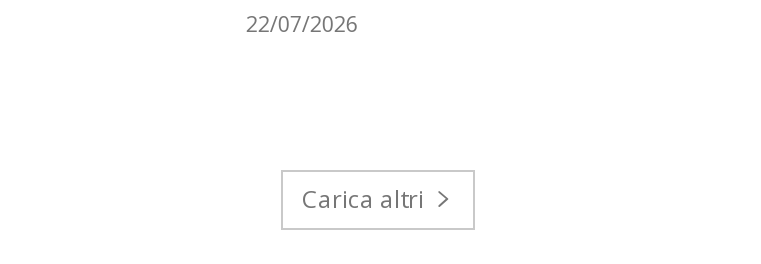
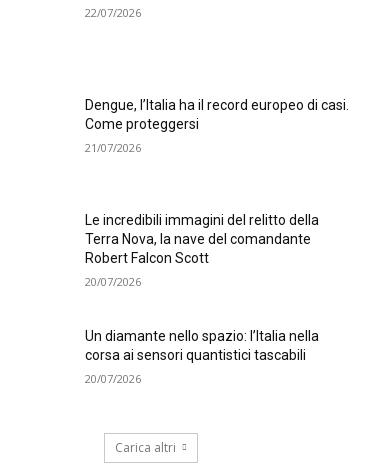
none -> [85,97,349,155] Dengue, l’Italia ha il record europeo di casi. | Come proteggersi | 21/07/2026
none -> [85,212,319,386] Le incredibili immagini del relitto della | Terra Nova, la nave del comandante | Robert Falcon Scott | 20/07/2026 | Un diamante nello spazio: l’Italia nella | corsa ai sensori quantistici tascabili | 20/07/2026

